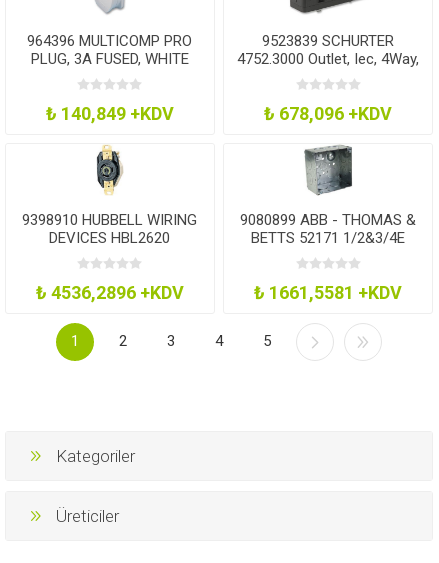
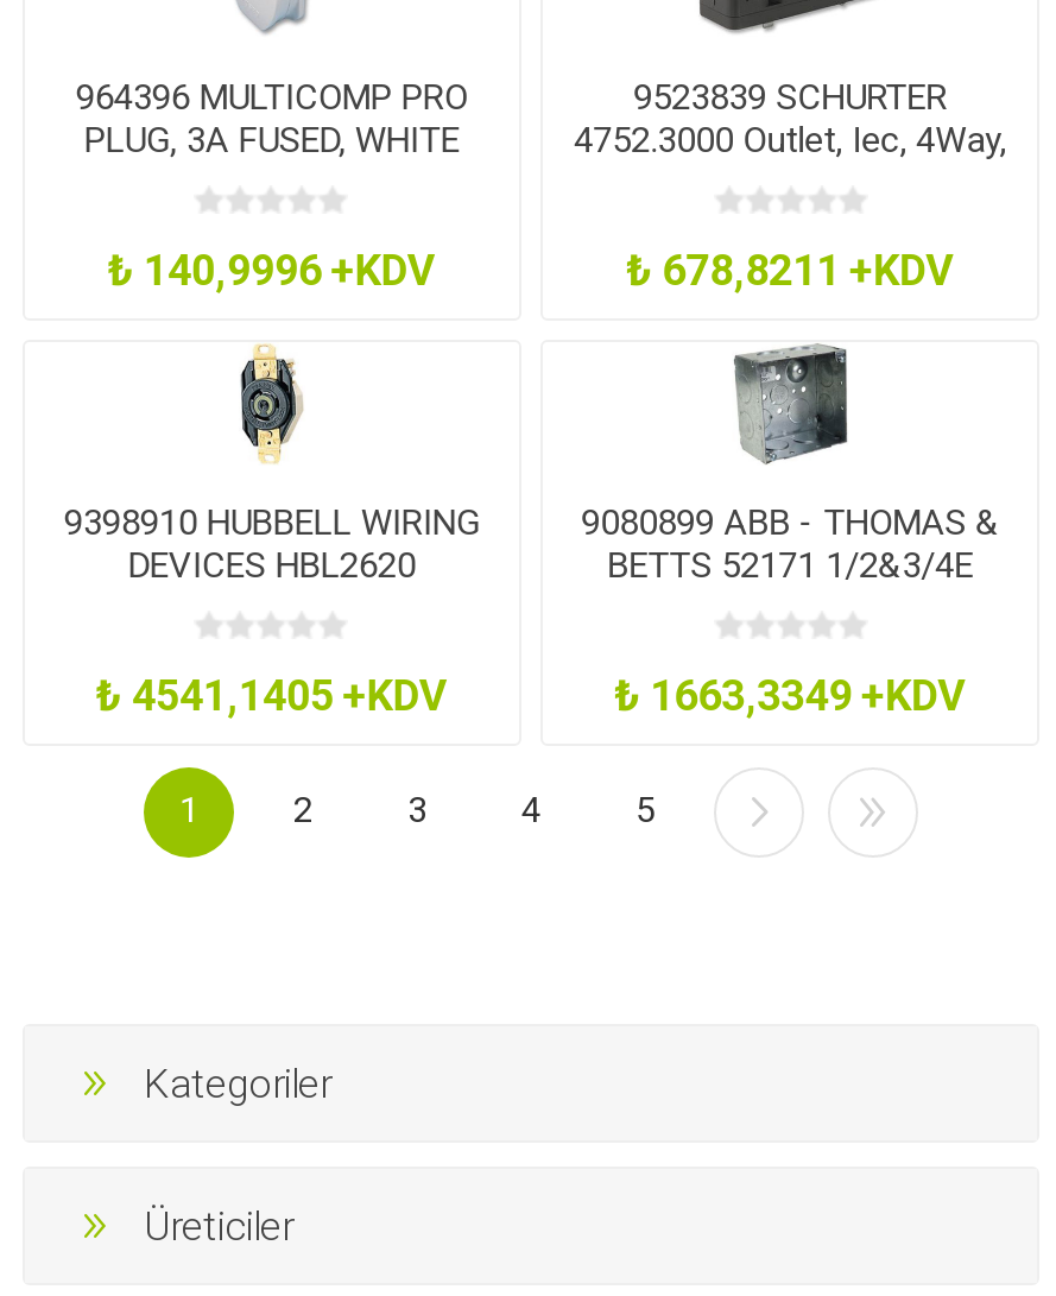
[46,103,174,124] ₺ 140,849 +KDV -> [108,244,436,294] ₺ 140,9996 +KDV
[264,103,392,124] ₺ 678,096 +KDV -> [626,244,954,294] ₺ 678,8211 +KDV
[36,282,184,303] ₺ 4536,2896 +KDV -> [96,670,448,720] ₺ 4541,1405 +KDV
[254,282,402,303] ₺ 1661,5581 +KDV -> [614,670,966,720] ₺ 1663,3349 +KDV

